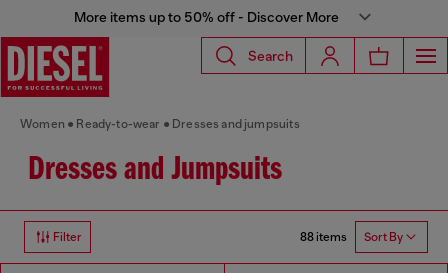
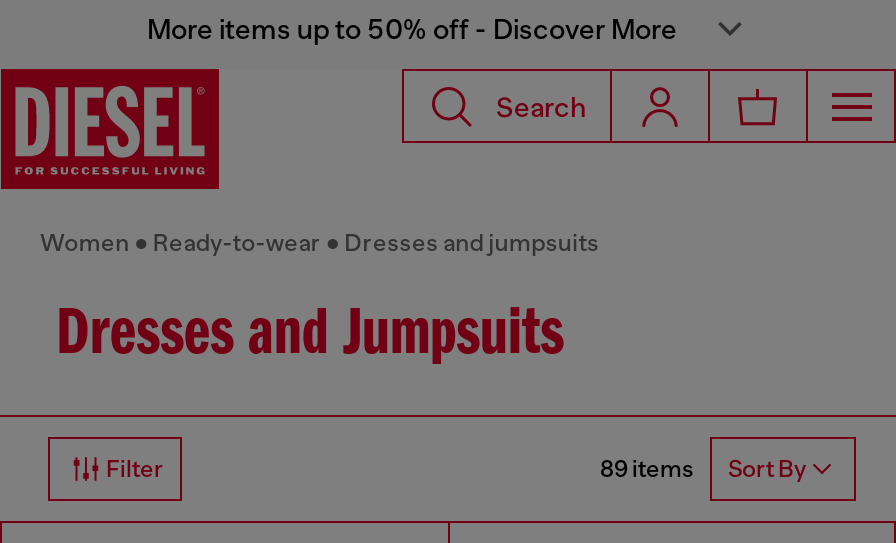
[300,229,403,244] 88 items Sort By -> [600,454,806,483] 89 items Sort By

